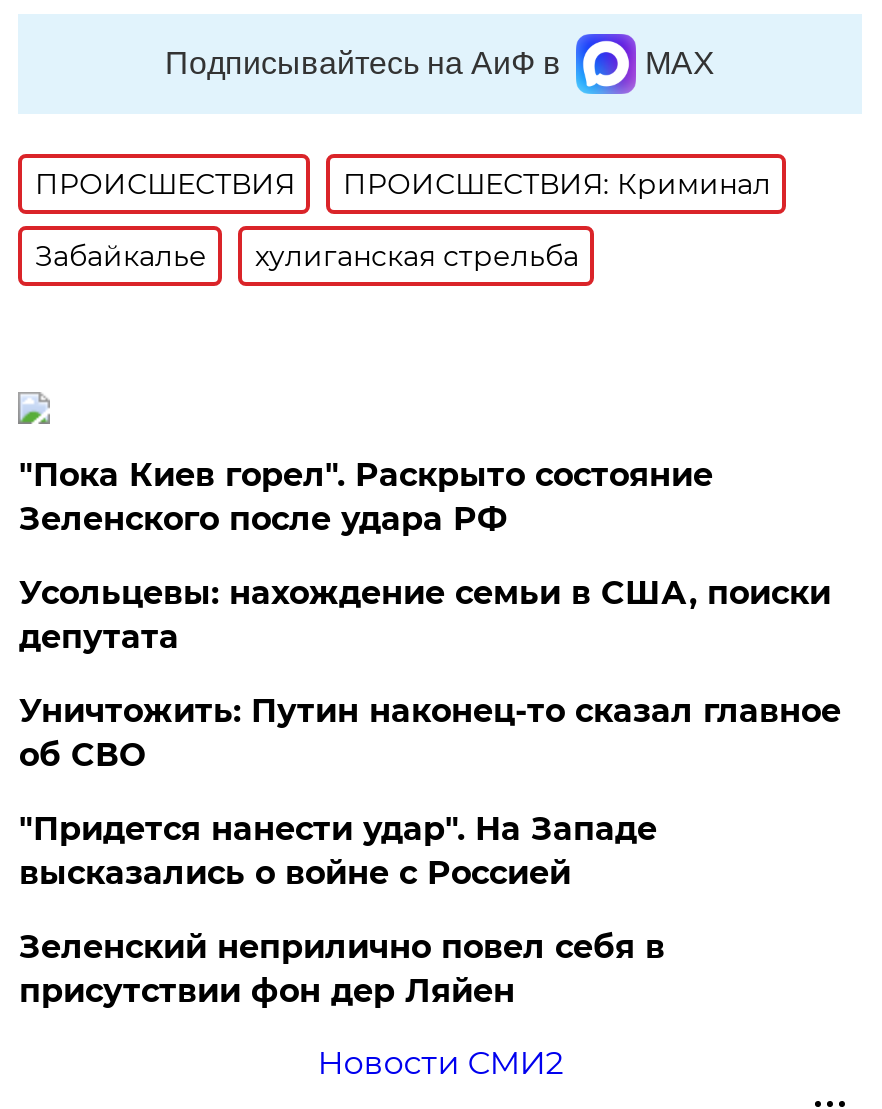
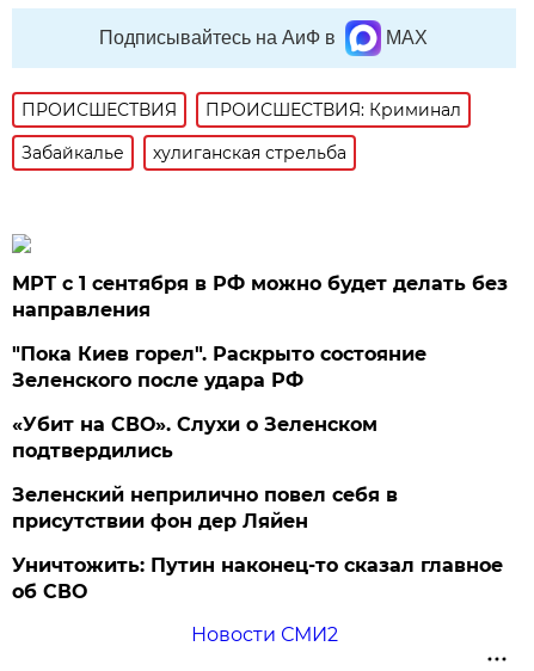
none -> [12,272,508,321] МРТ с 1 сентября в РФ можно будет делать без | направления
moved [19,456,713,538] -> [12,343,427,392]: "Пока Киев горел". Раскрыто состояние | Зеленского после удара РФ
[19,574,831,892] Усольцевы: нахождение семьи в США, поиски | депутата | "Придется нанести удар". На Западе | высказались о войне с Россией -> [12,413,378,462] «Убит на СВО». Слухи о Зеленском | подтвердились
moved [19,692,841,774] -> [12,554,503,603]: Уничтожить: Путин наконец-то сказал главное | об СВО
moved [19,928,665,1010] -> [12,484,398,533]: Зеленский неприлично повел cебя в | присутствии фон дер Ляйен

